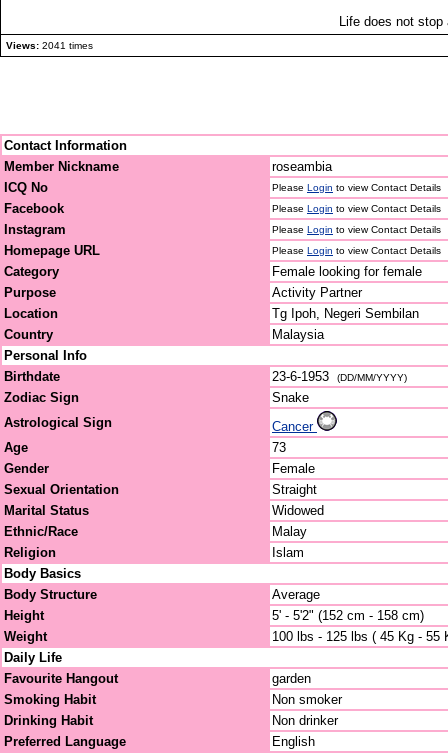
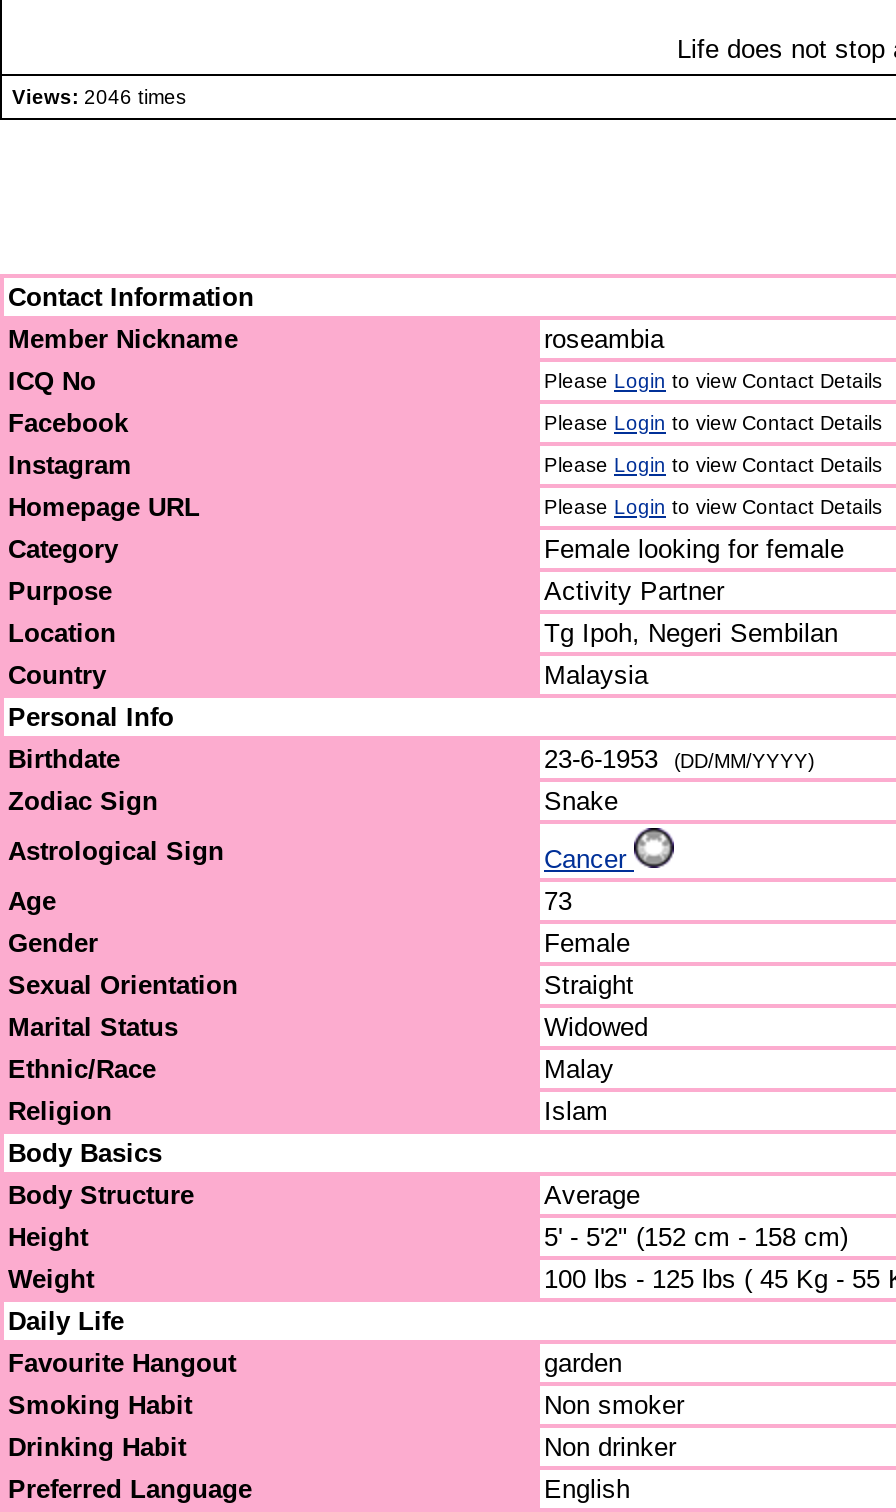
[6,40,93,51] Views: 2041 times -> [12,86,186,108] Views: 2046 times

